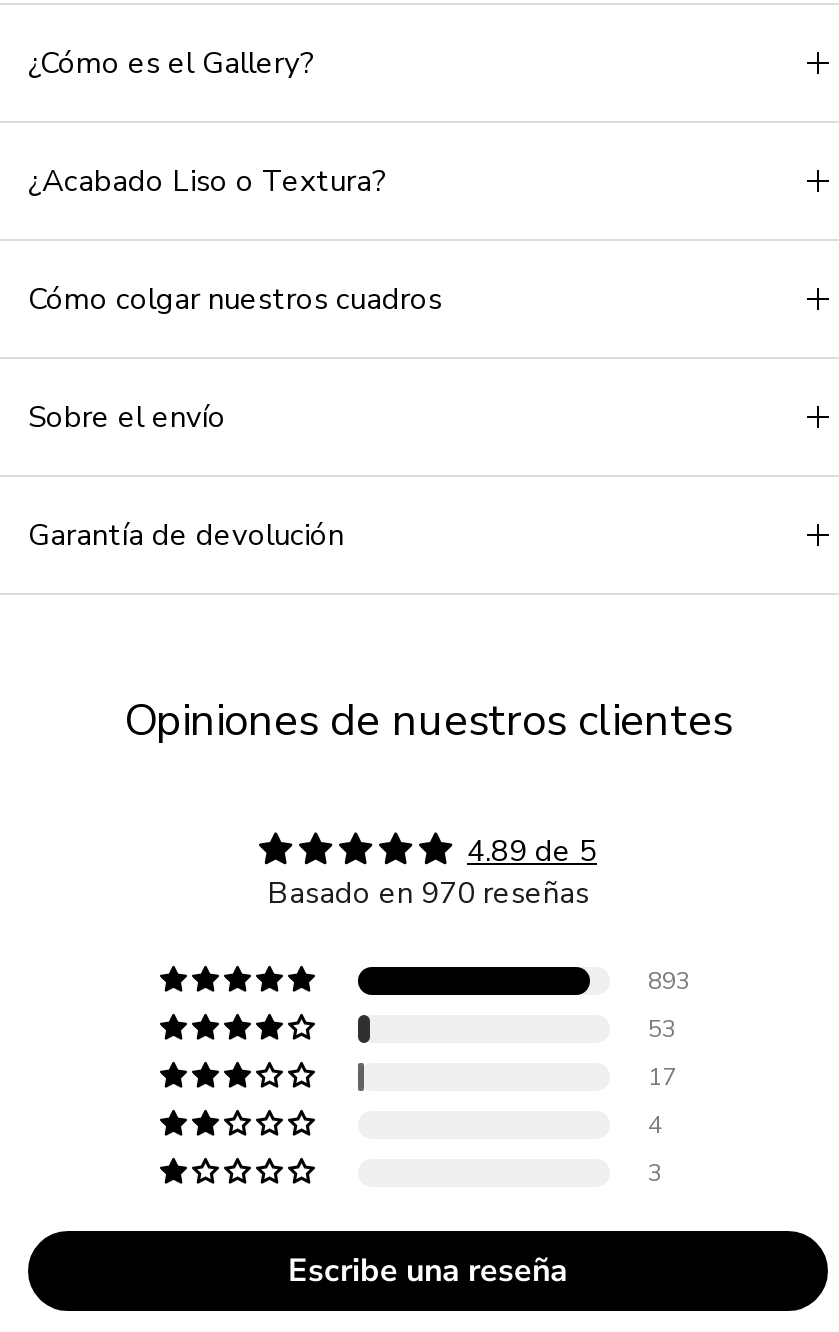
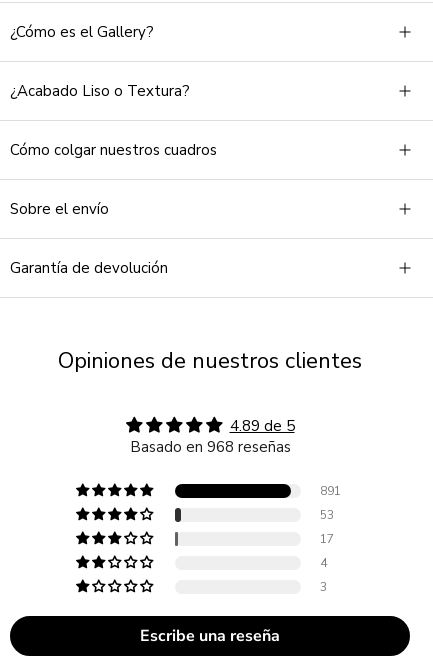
[267,872,589,912] Basado en 970 reseñas -> [129,436,290,456] Basado en 968 reseñas
[648,964,690,996] 893 -> [320,483,341,499] 891

